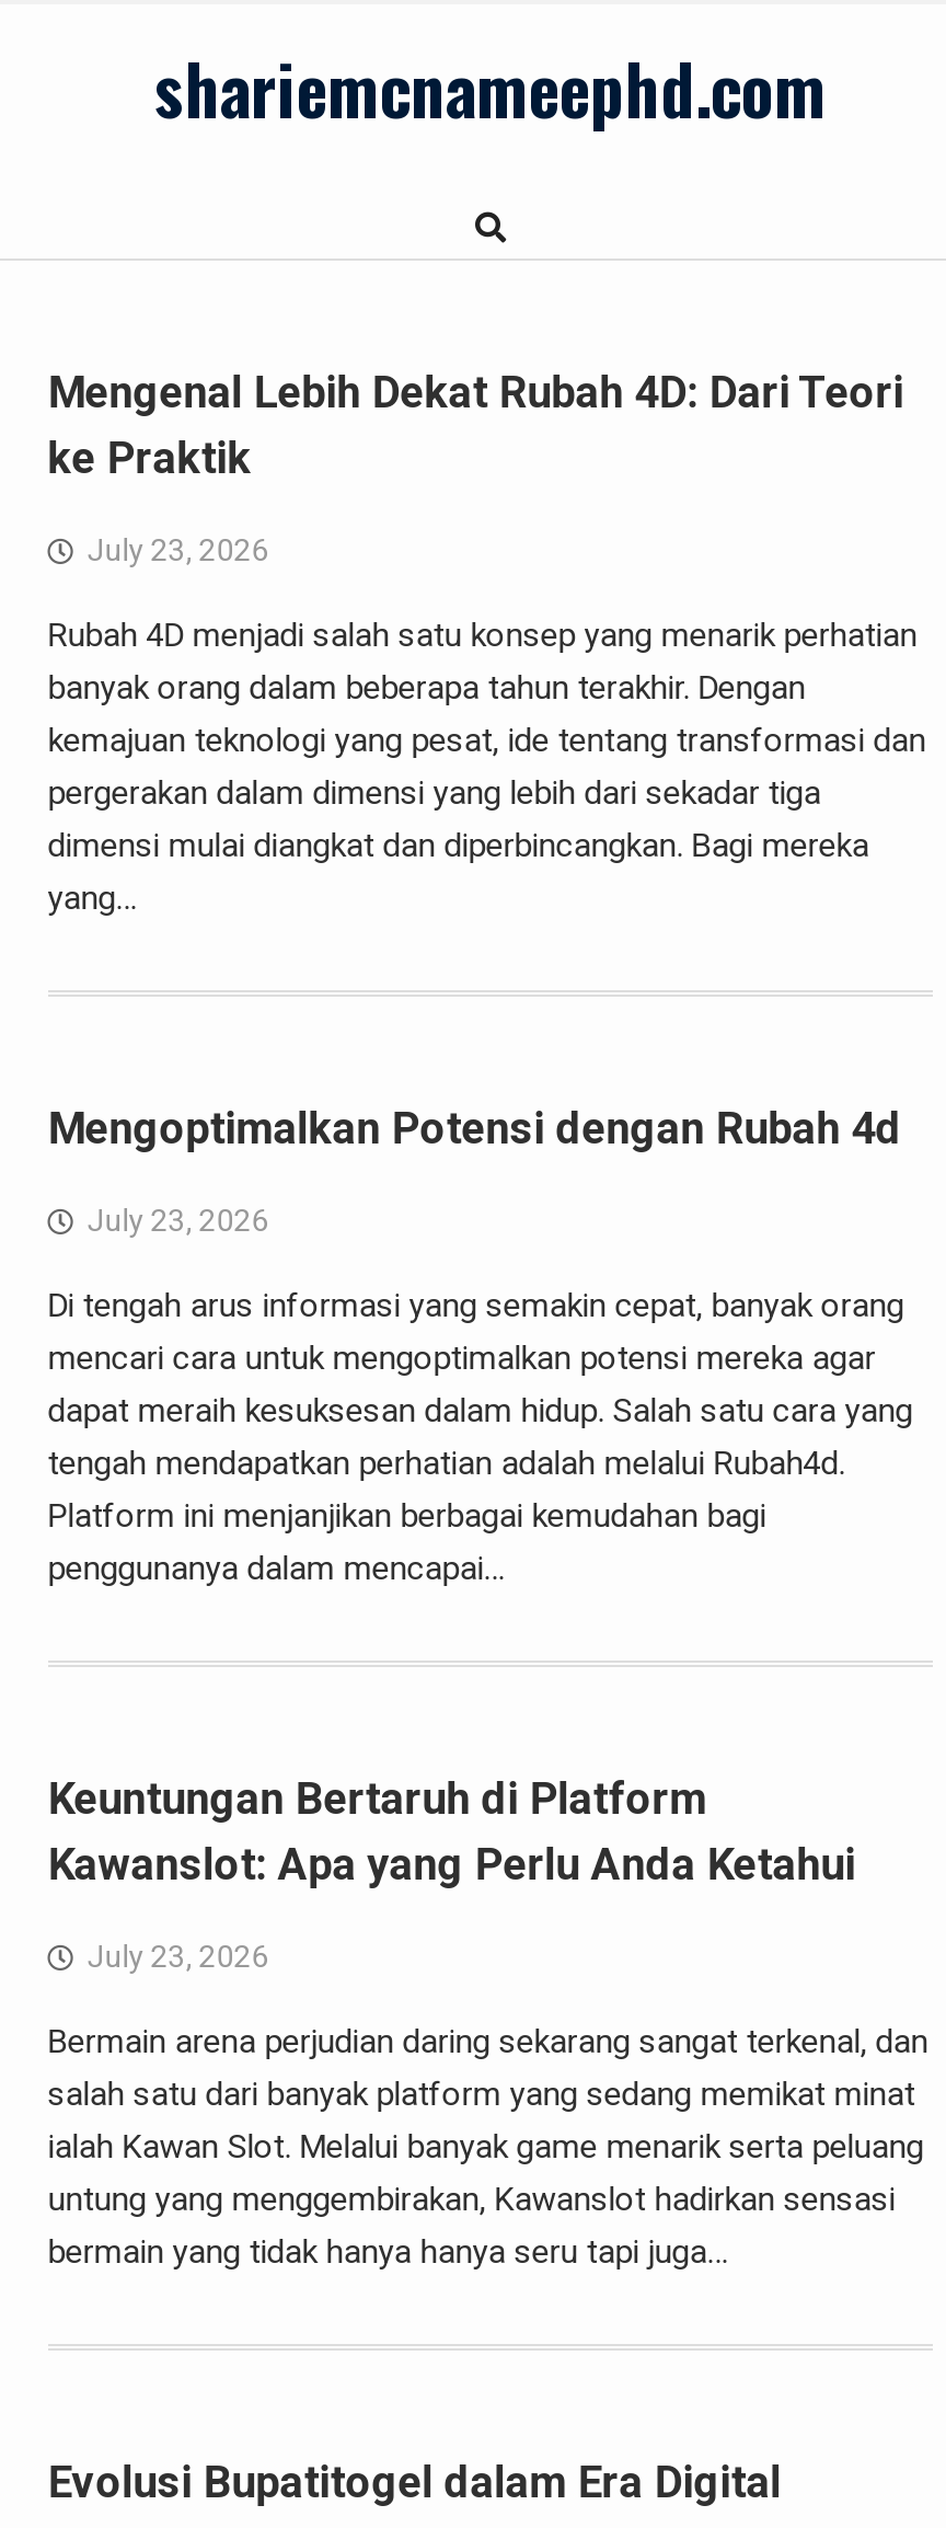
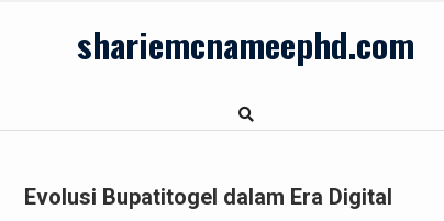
[48,366,926,918] Mengenal Lebih Dekat Rubah 4D: Dari Teori | ke Praktik | July 23, 2026 | Rubah 4D menjadi salah satu konsep yang menarik perhatian | banyak orang dalam beberapa tahun terakhir. Dengan | kemajuan teknologi yang pesat, ide tentang transformasi dan | pergerakan dalam dimensi yang lebih dari sekadar tiga | dimensi mulai diangkat dan diperbincangkan. Bagi mereka | yang… -> none
[48,1102,912,1588] Mengoptimalkan Potensi dengan Rubah 4d | July 23, 2026 | Di tengah arus informasi yang semakin cepat, banyak orang | mencari cara untuk mengoptimalkan potensi mereka agar | dapat meraih kesuksesan dalam hidup. Salah satu cara yang | tengah mendapatkan perhatian adalah melalui Rubah4d. | Platform ini menjanjikan berbagai kemudahan bagi | penggunanya dalam mencapai… -> none
[48,1772,928,2272] Keuntungan Bertaruh di Platform | Kawanslot: Apa yang Perlu Anda Ketahui | July 23, 2026 | Bermain arena perjudian daring sekarang sangat terkenal, dan | salah satu dari banyak platform yang sedang memikat minat | ialah Kawan Slot. Melalui banyak game menarik serta peluang | untung yang menggembirakan, Kawanslot hadirkan sensasi | bermain yang tidak hanya hanya seru tapi juga… -> none

